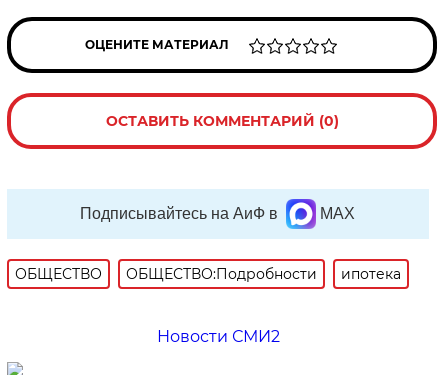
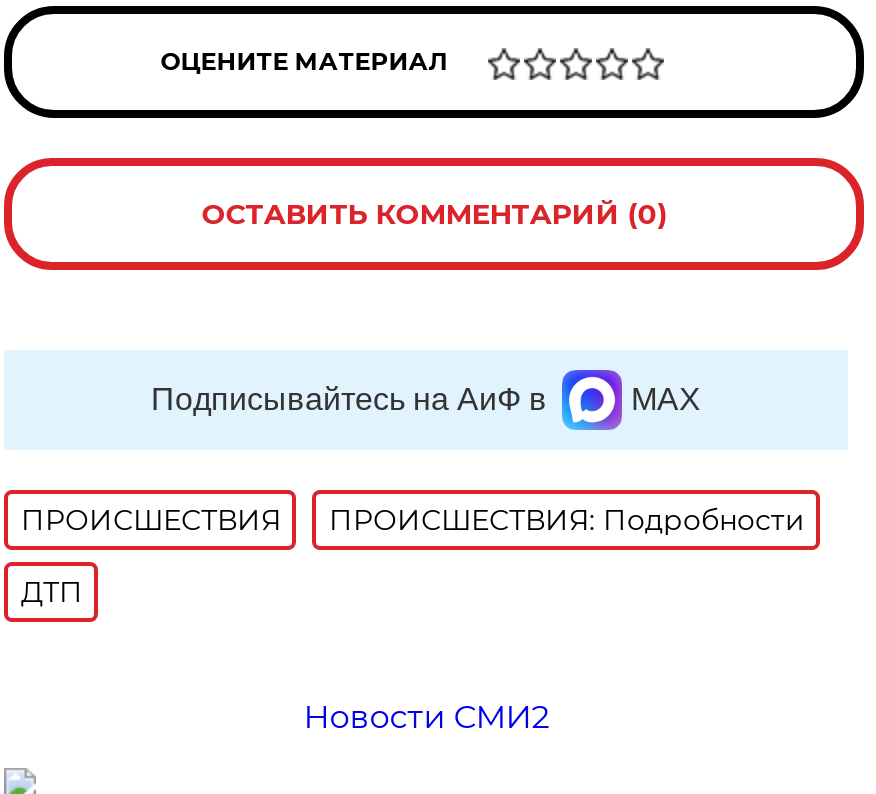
[15,265,401,283] ОБЩЕСТВО | ОБЩЕСТВО:Подробности | ипотека -> [21,502,805,610] ПРОИСШЕСТВИЯ | ПРОИСШЕСТВИЯ: Подробности | ДТП

